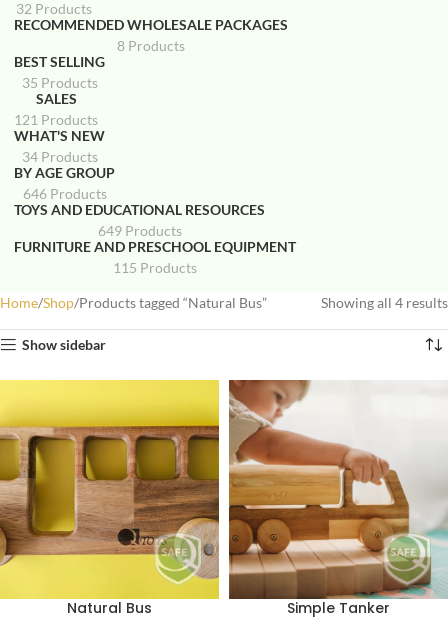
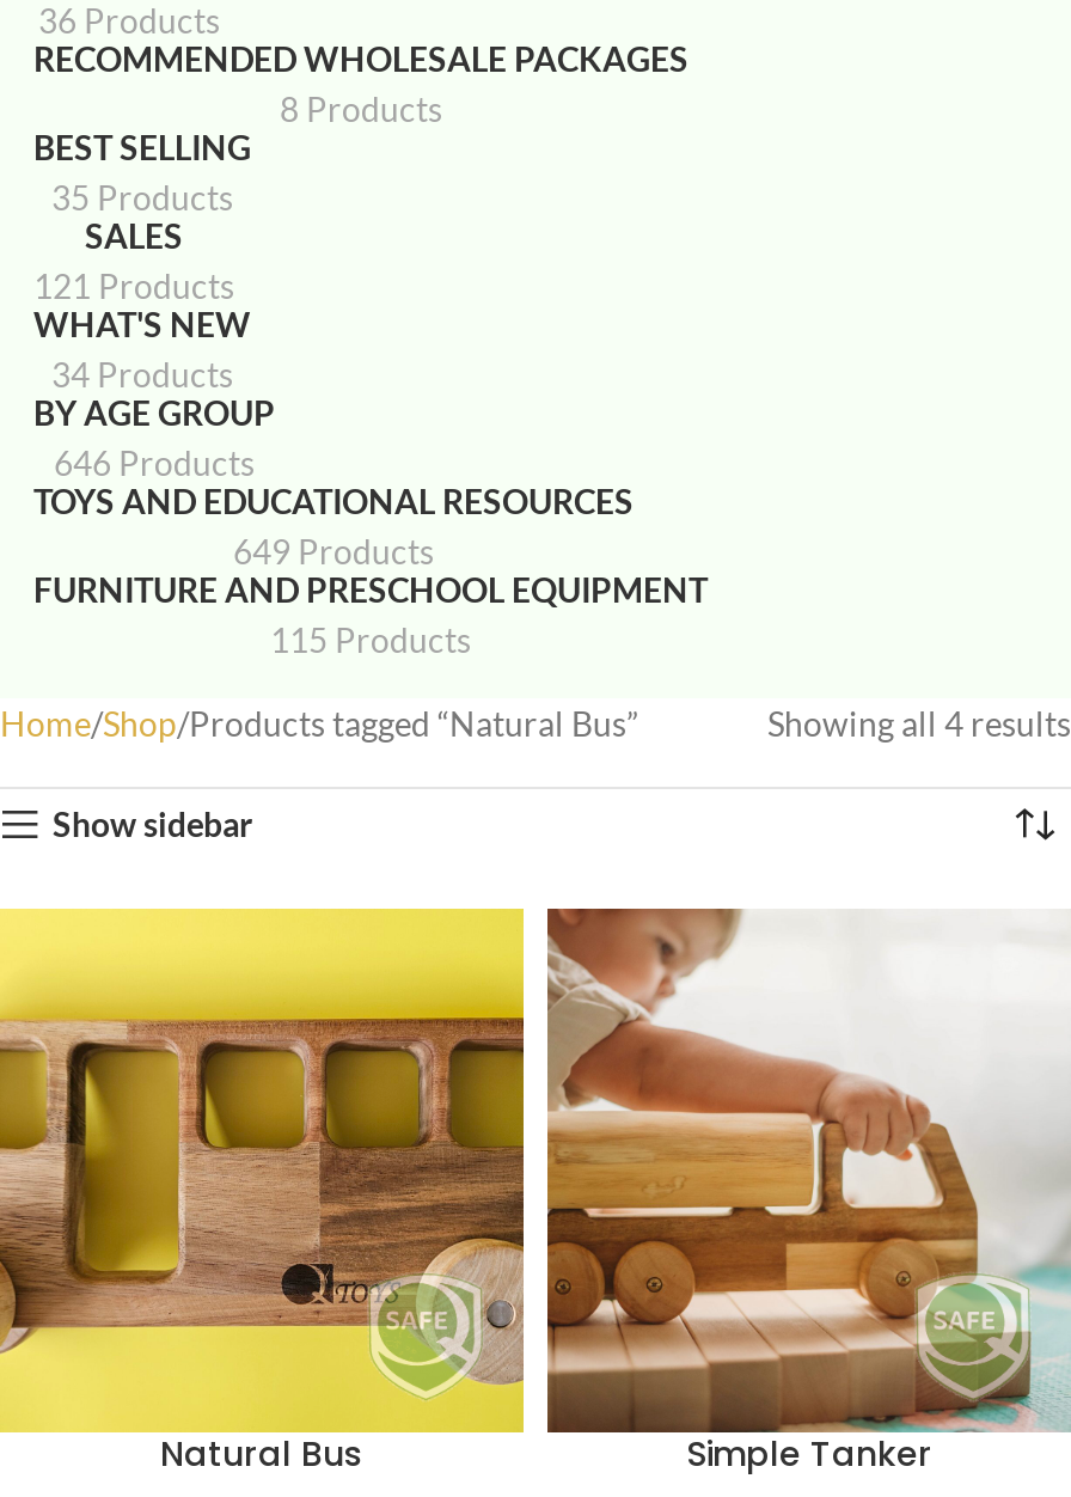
[16,0,92,17] 32 Products -> [38,0,220,41] 36 Products

